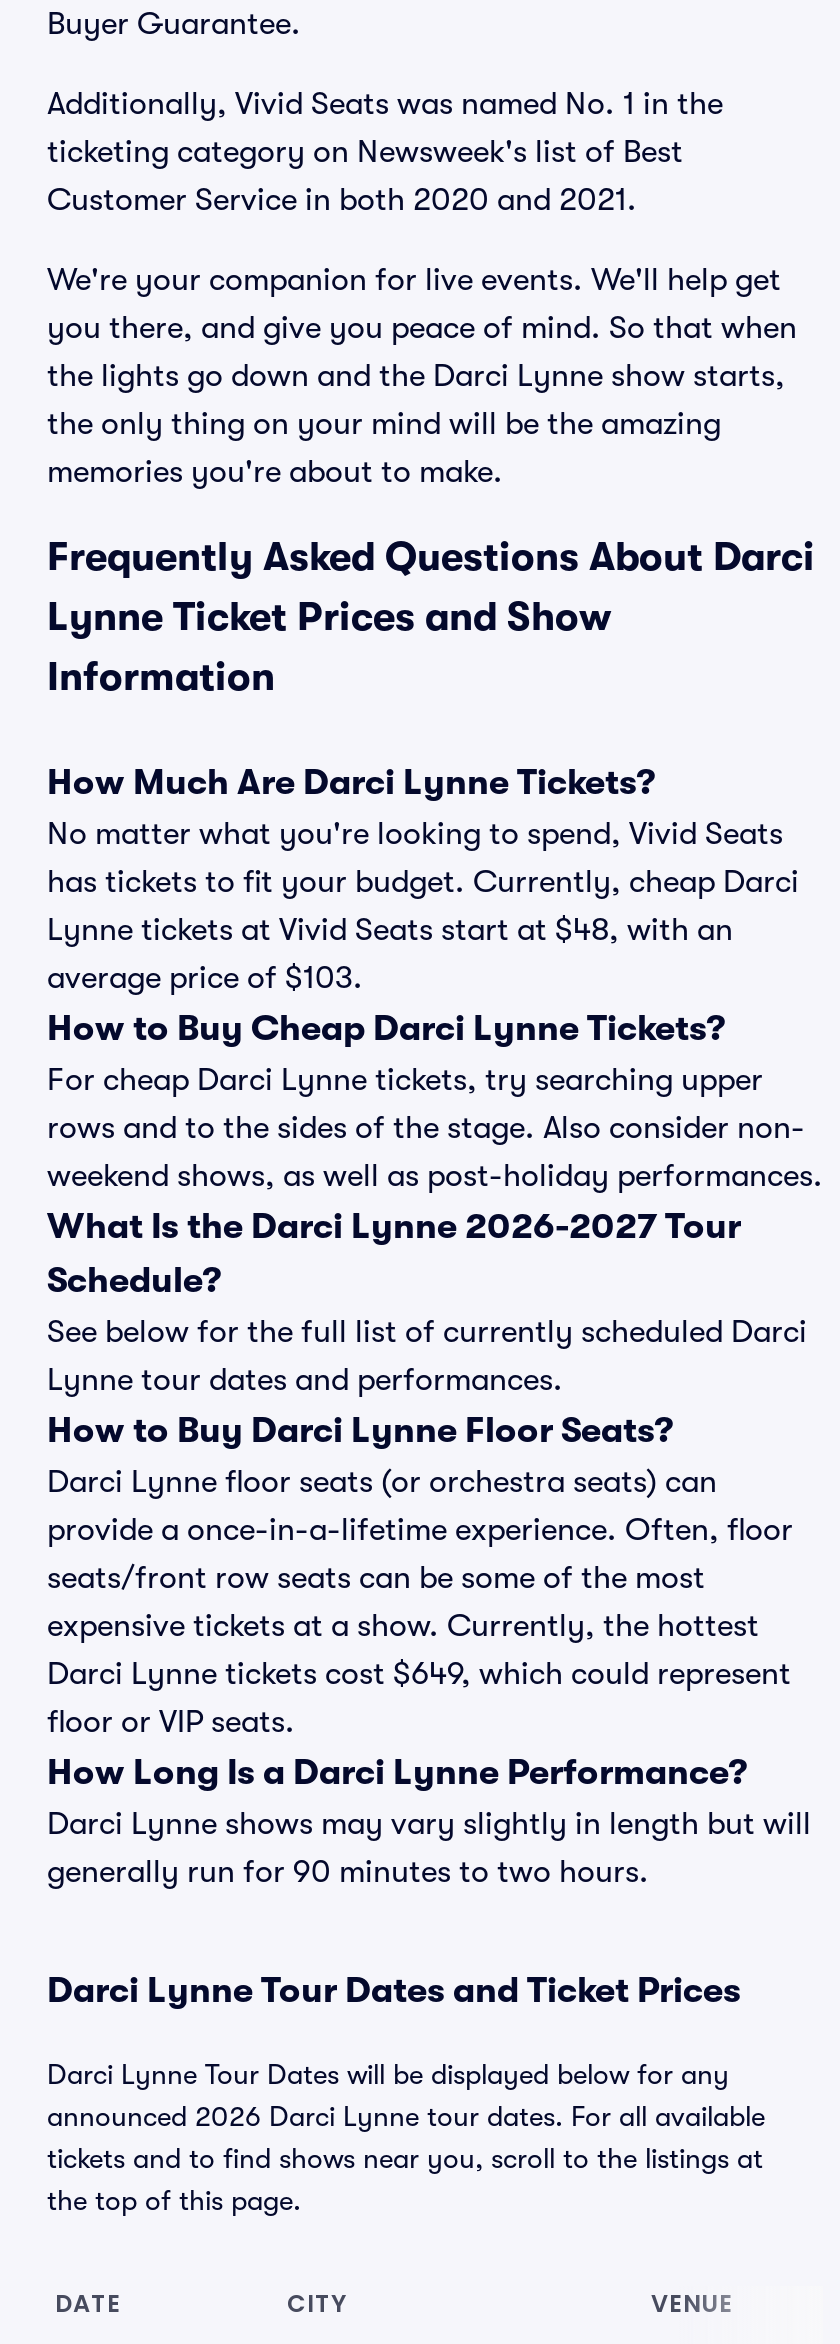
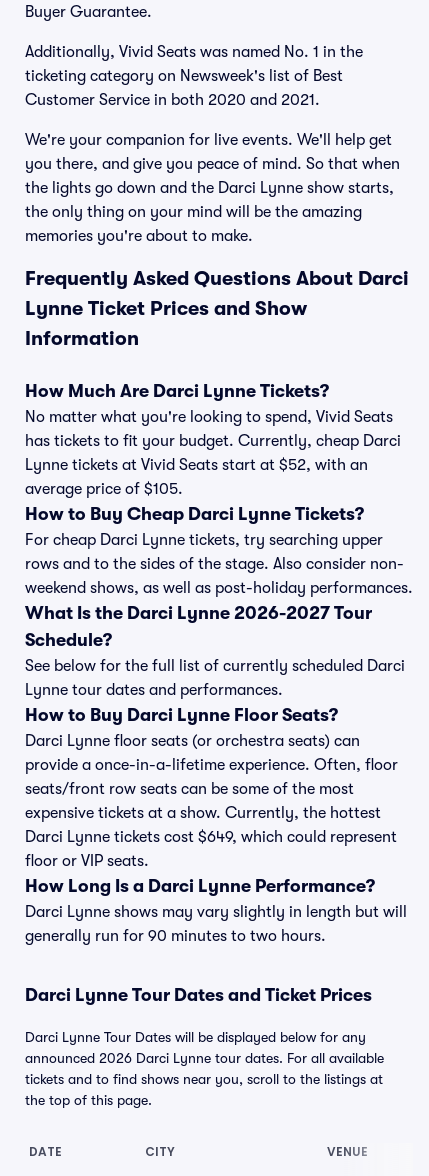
[47,912,733,948] Lynne tickets at Vivid Seats start at $48, with an -> [25,456,368,474] Lynne tickets at Vivid Seats start at $52, with an
[47,960,363,996] average price of $103. -> [25,480,183,498] average price of $105.

